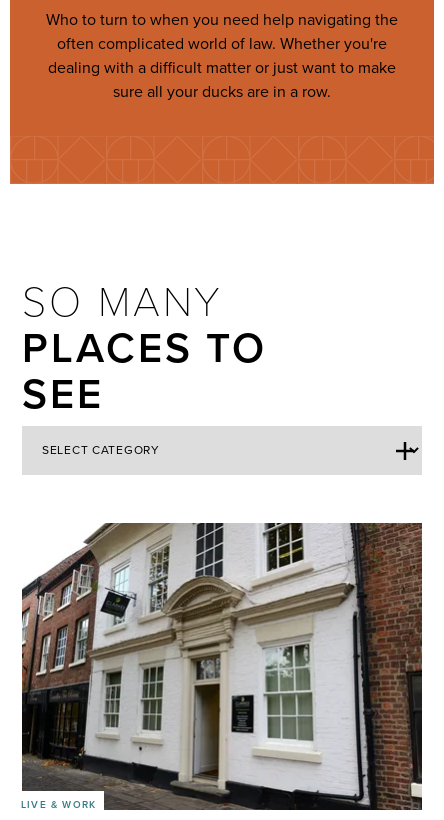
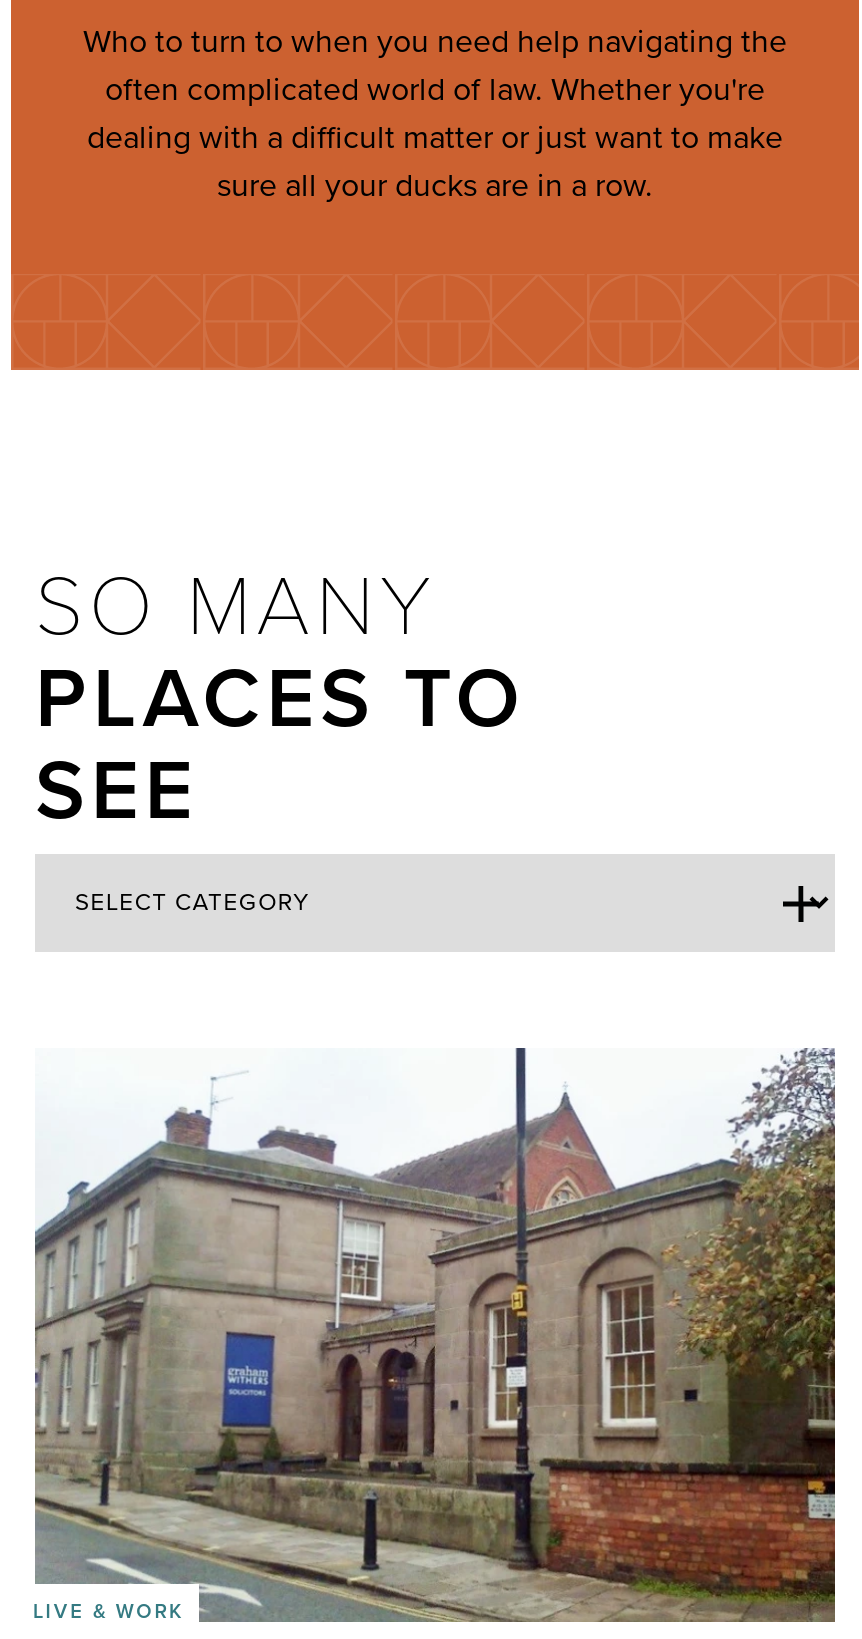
[21,522,422,811] [image] -> [33,1048,837,1624] [image]

